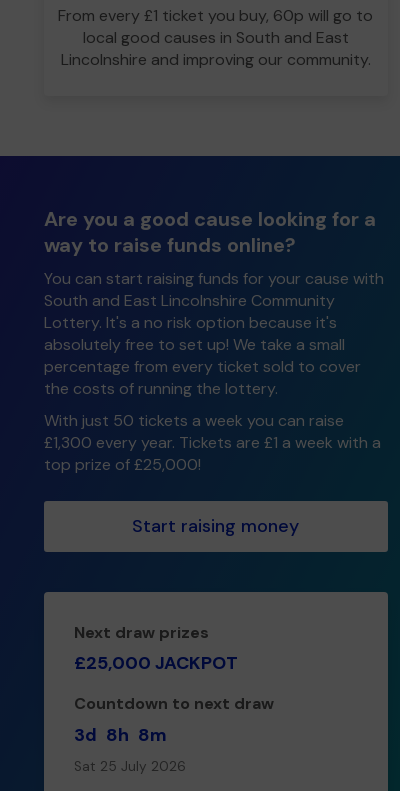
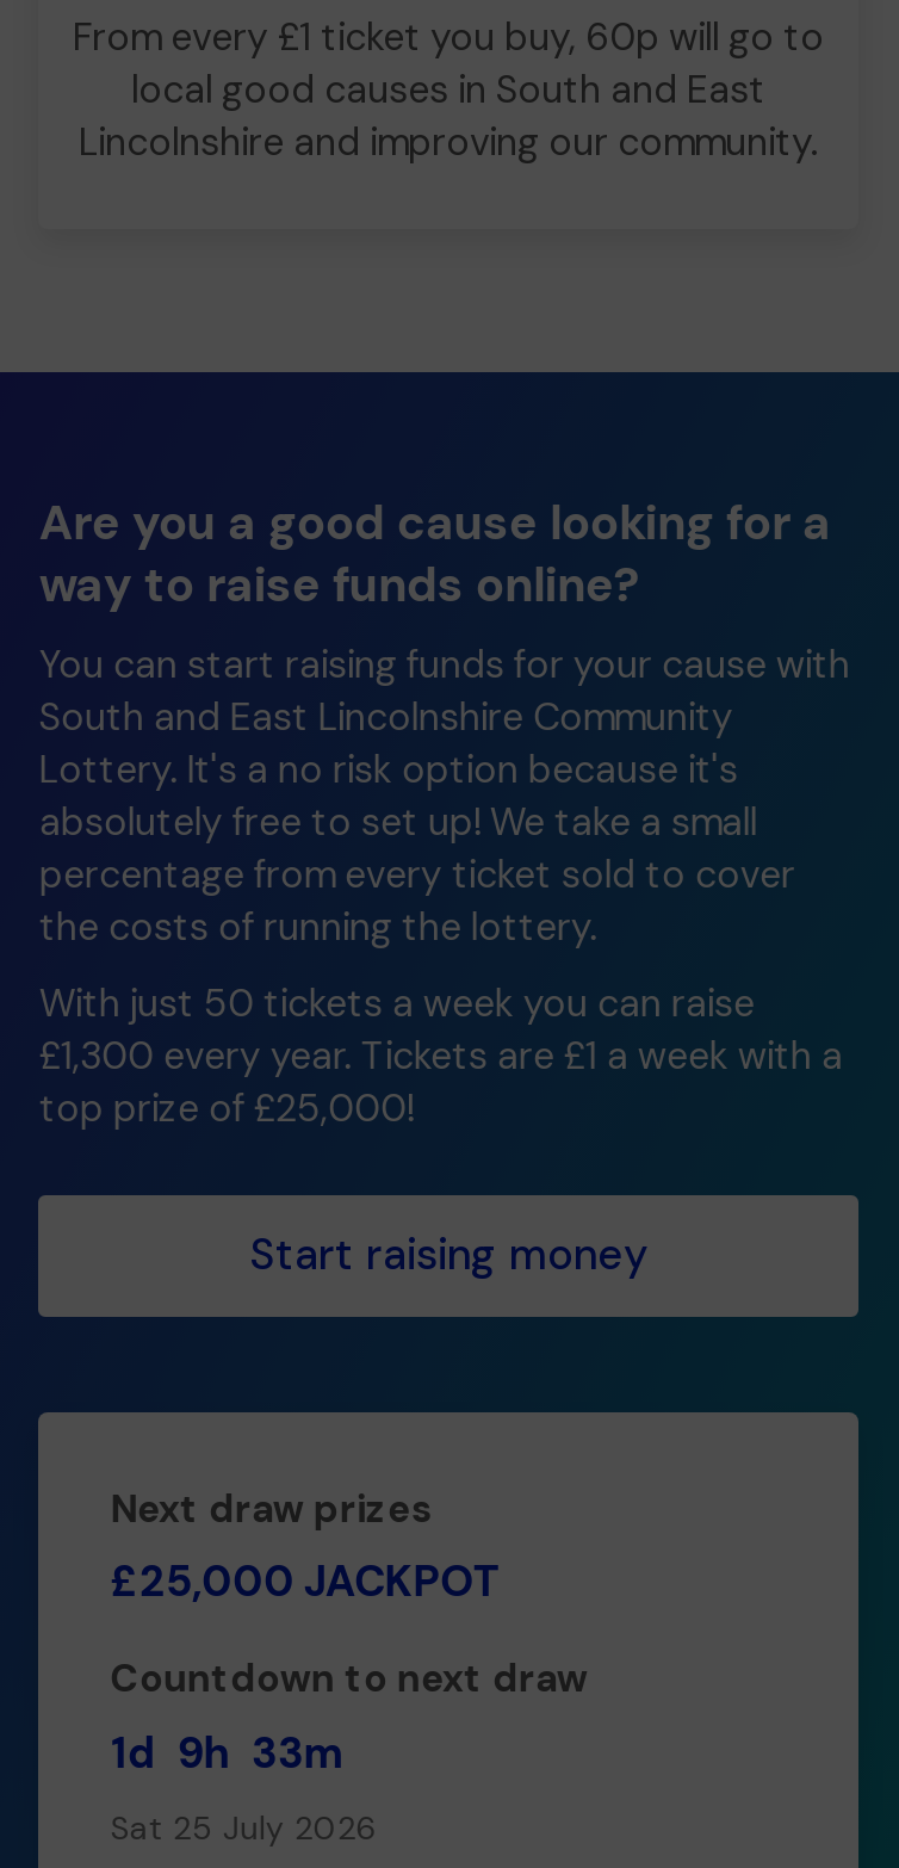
[74,723,167,747] 3d 8h 8m -> [110,1724,344,1781] 1d 9h 33m

